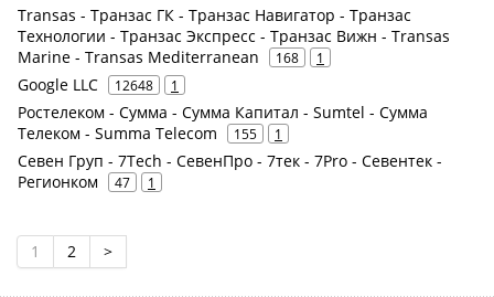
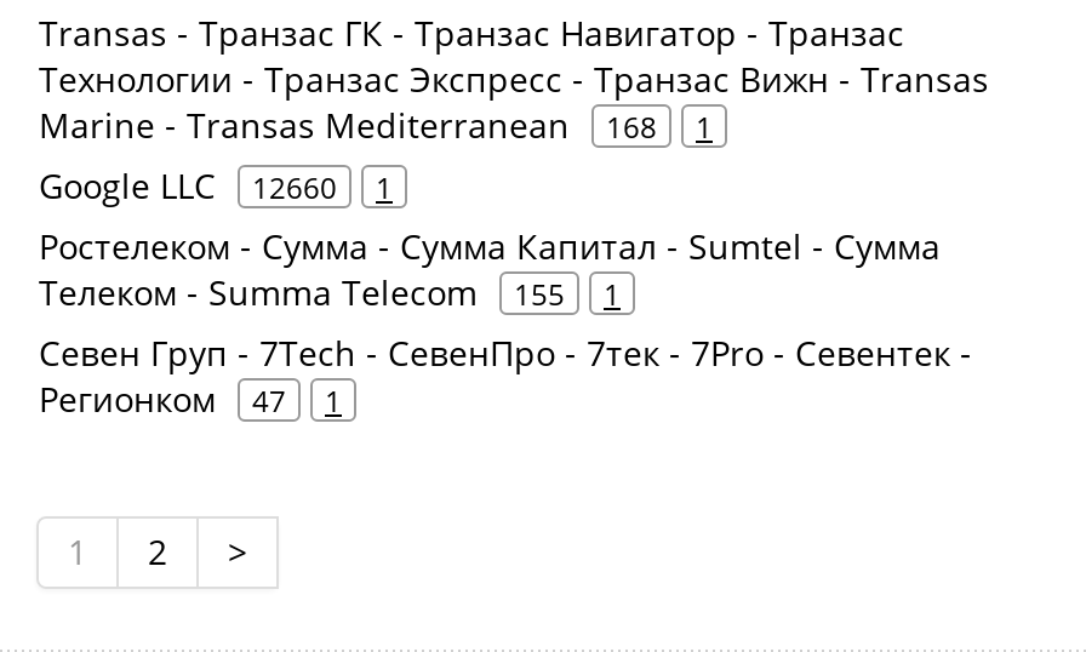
[18,74,179,95] Google LLC 12648 1 -> [39,162,393,208] Google LLC 12660 1

